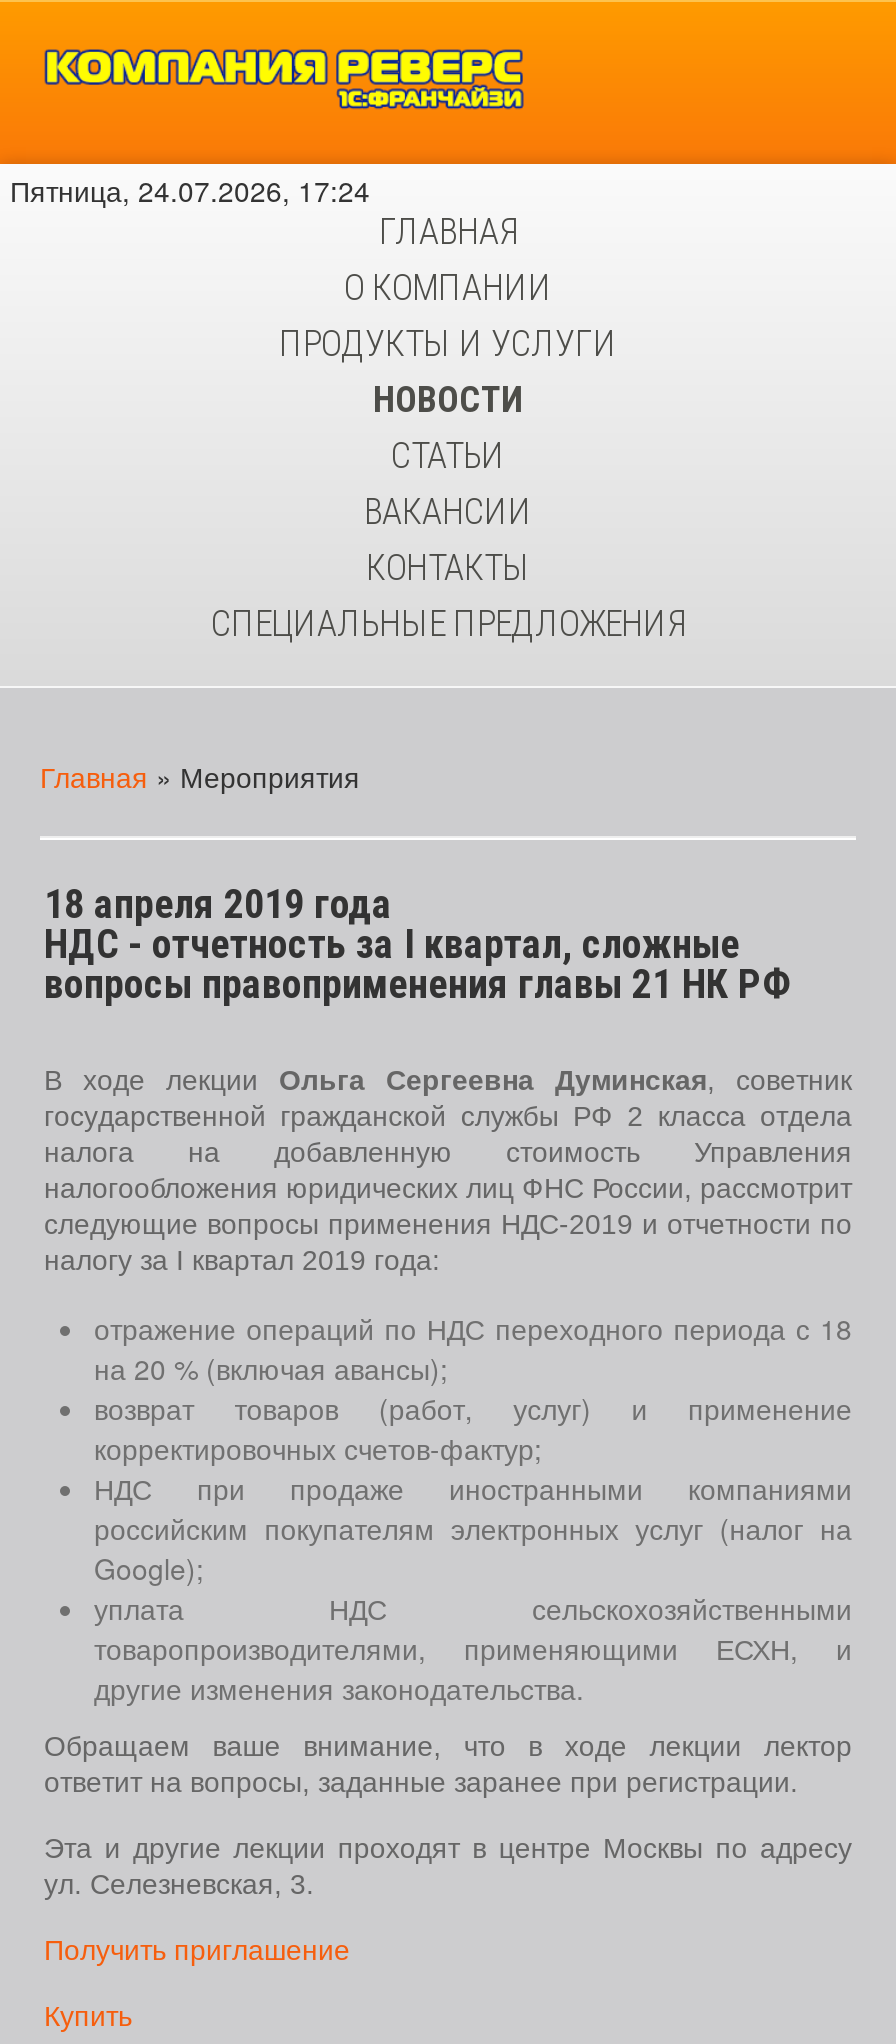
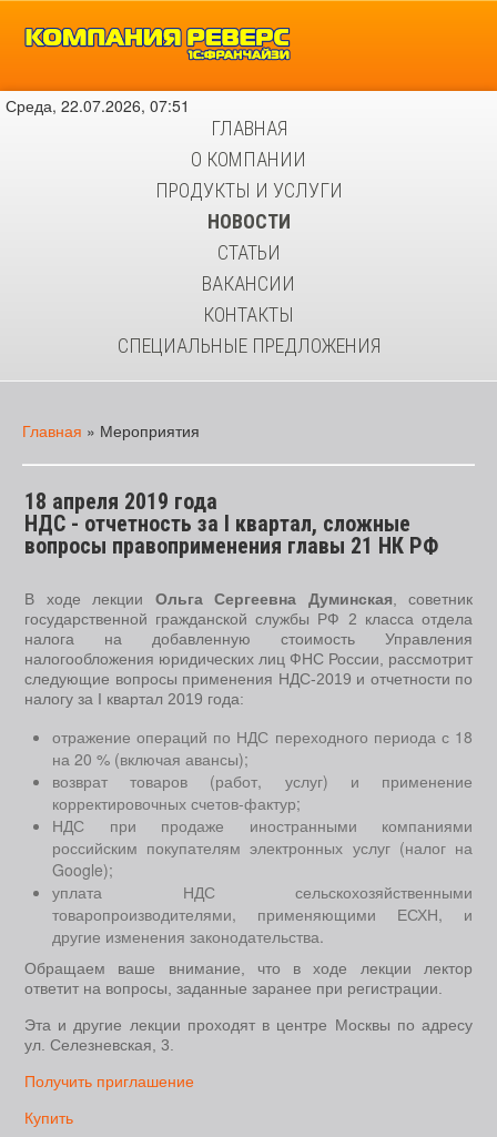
[10,170,370,210] Пятница, 24.07.2026, 17:24 -> [6,94,190,116] Среда, 22.07.2026, 07:51

